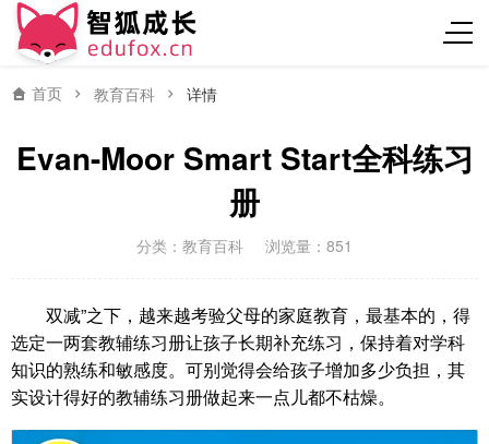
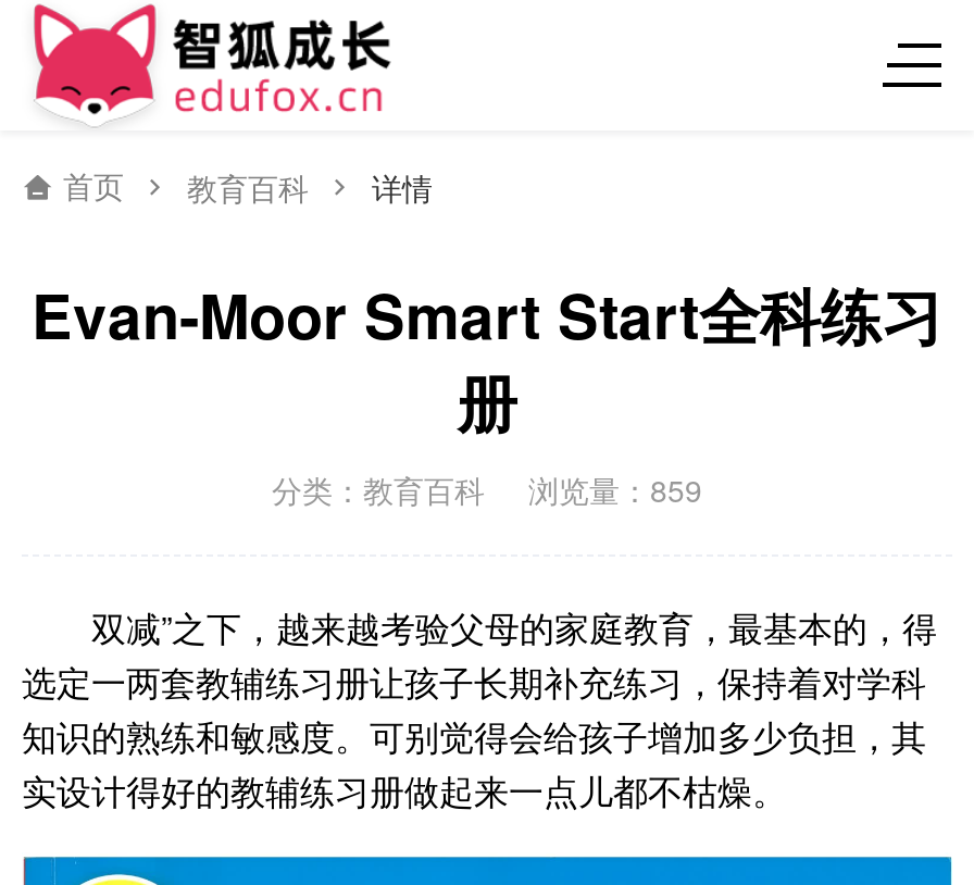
[136,235,353,256] 分类：教育百科 浏览量：851 -> [272,468,702,511] 分类：教育百科 浏览量：859

